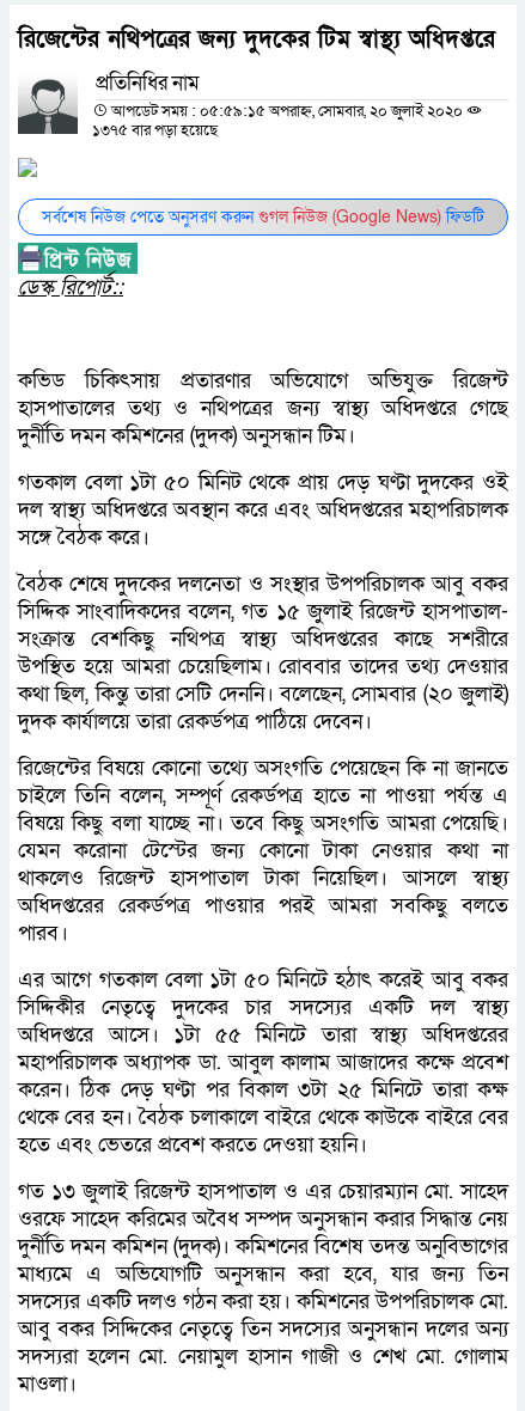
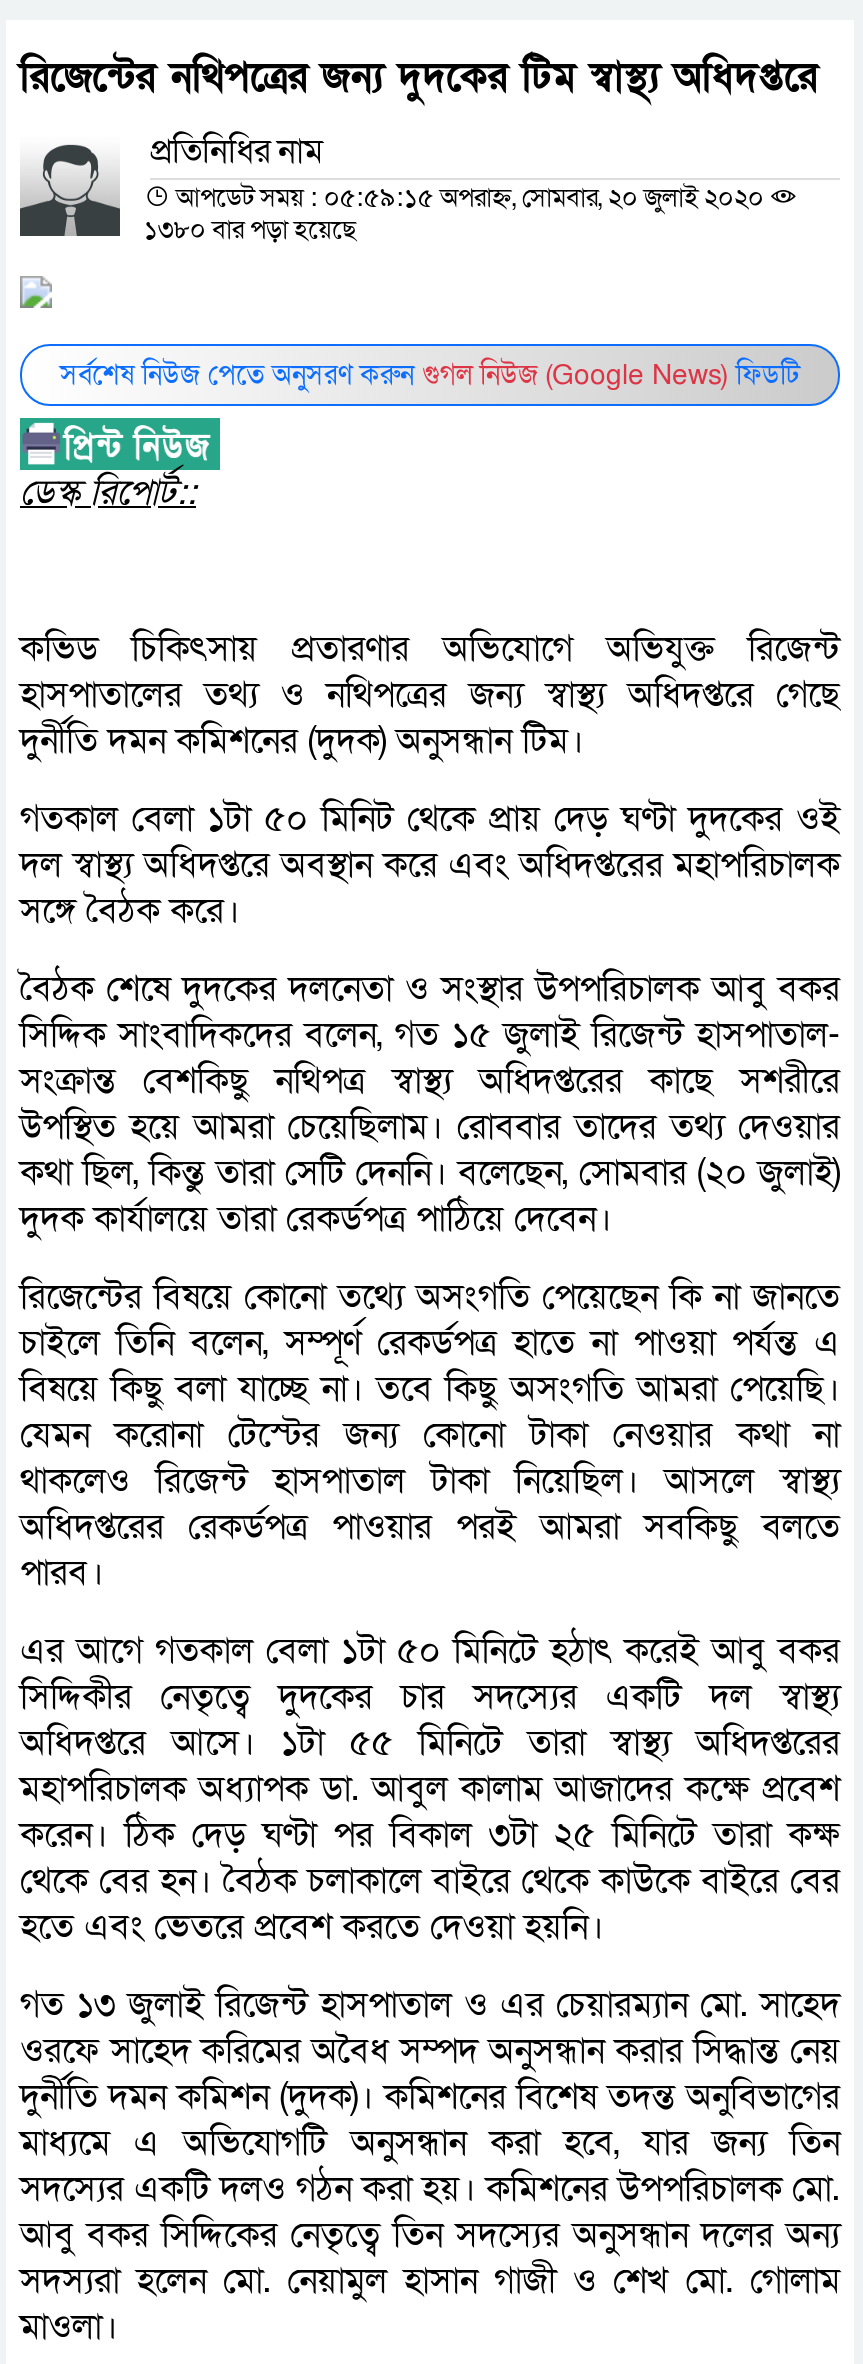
[92,120,218,141] ১৩৭৫ বার পড়া হয়েছে -> [144,212,356,248] ১৩৮০ বার পড়া হয়েছে

